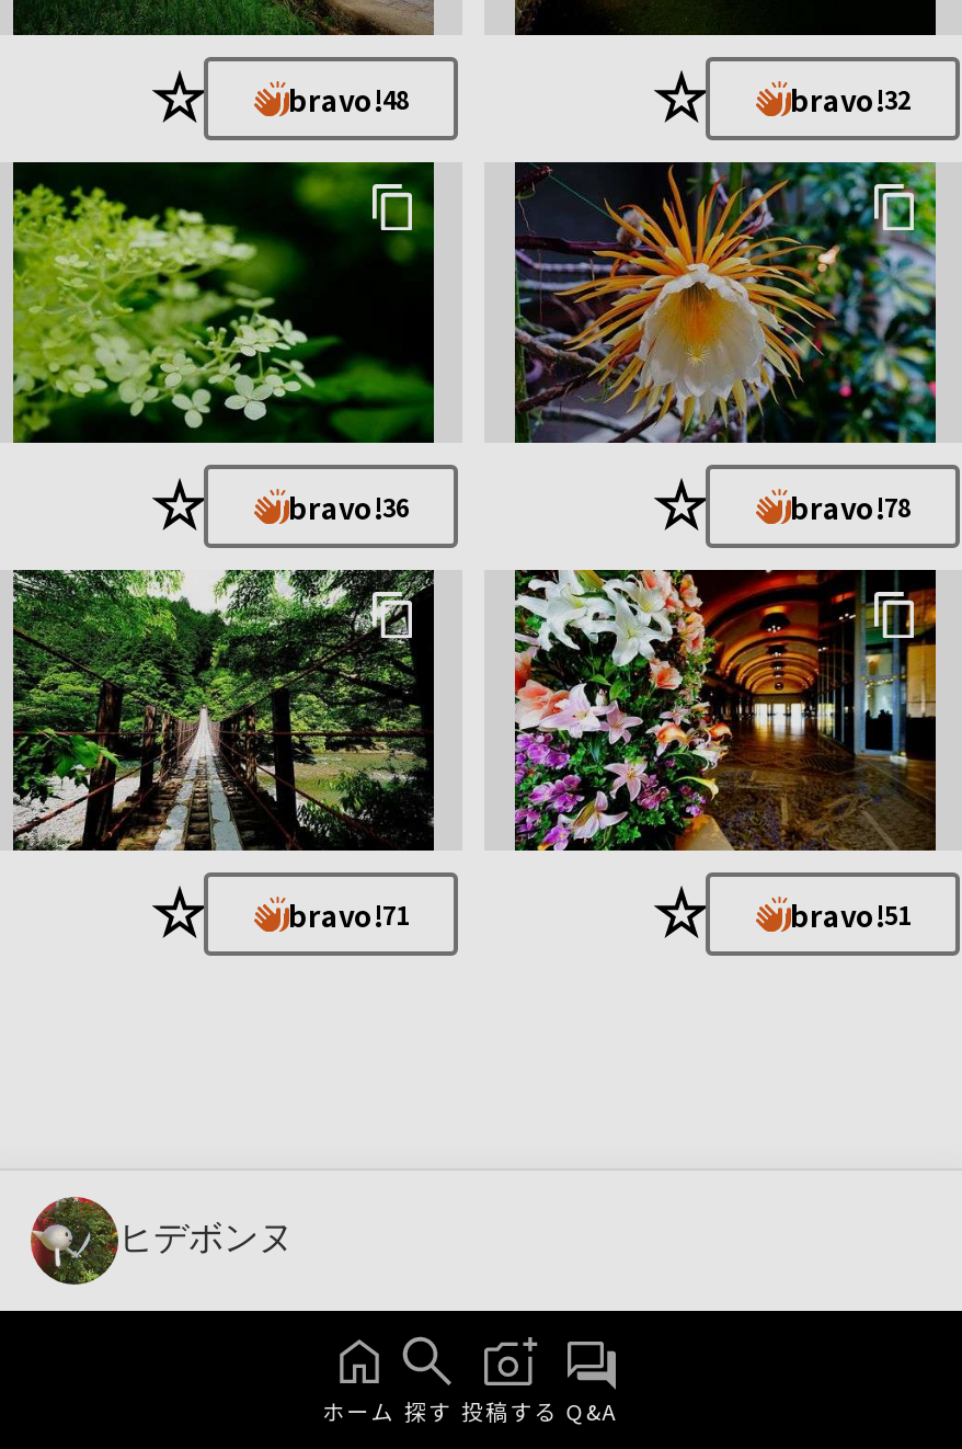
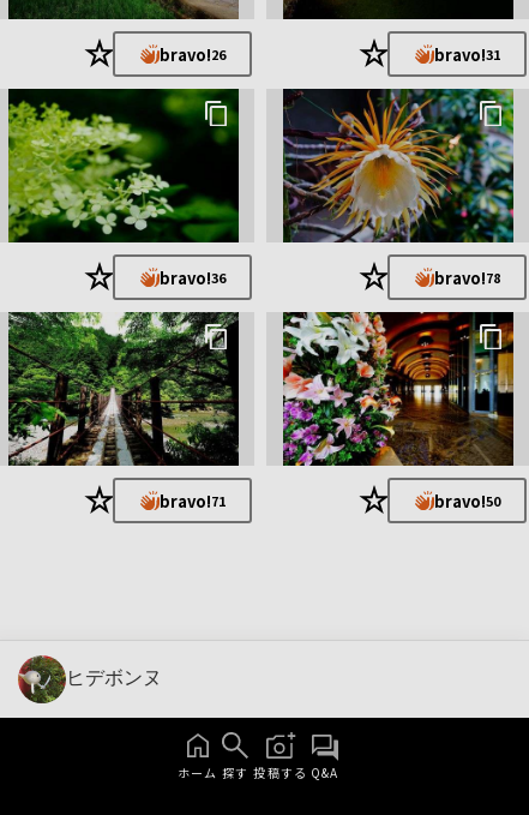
[288,79,409,120] bravo!48 -> [159,43,225,66] bravo!26
[790,79,911,120] bravo!32 -> [434,43,500,66] bravo!31
[790,894,911,936] bravo!51 -> [434,490,500,512] bravo!50

